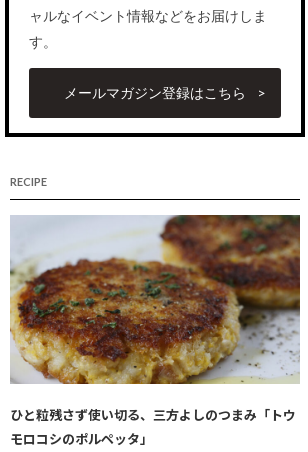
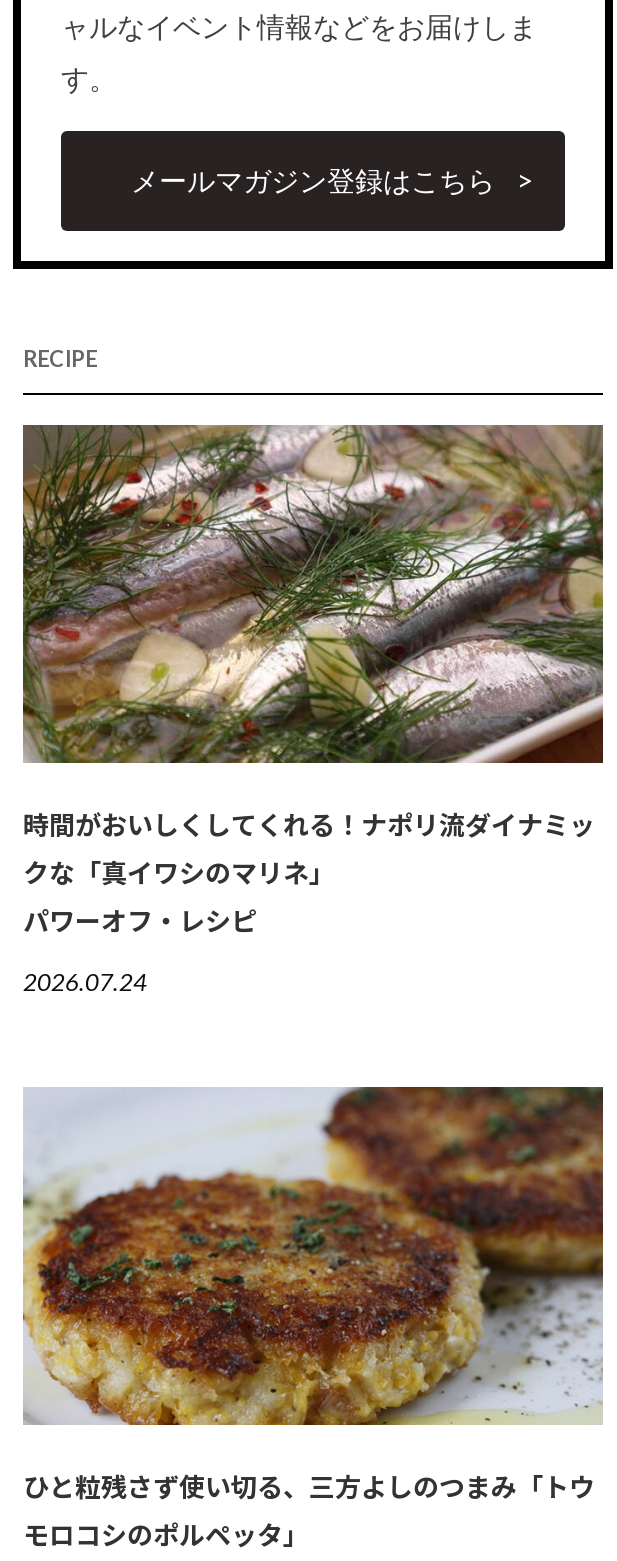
none -> [21,423,605,997] [image] | 時間がおいしくしてくれる！ナポリ流ダイナミッ | クな「真イワシのマリネ」 | パワーオフ・レシピ | 2026.07.24

